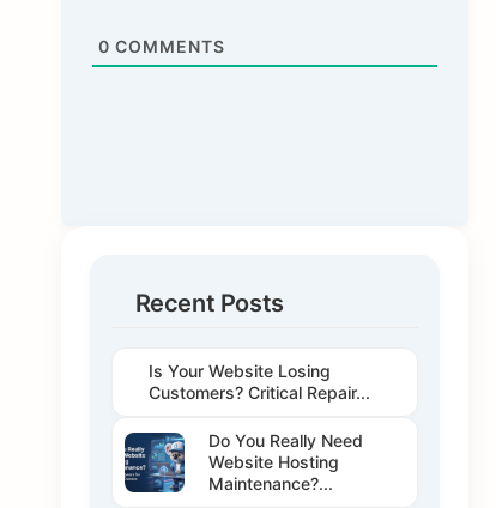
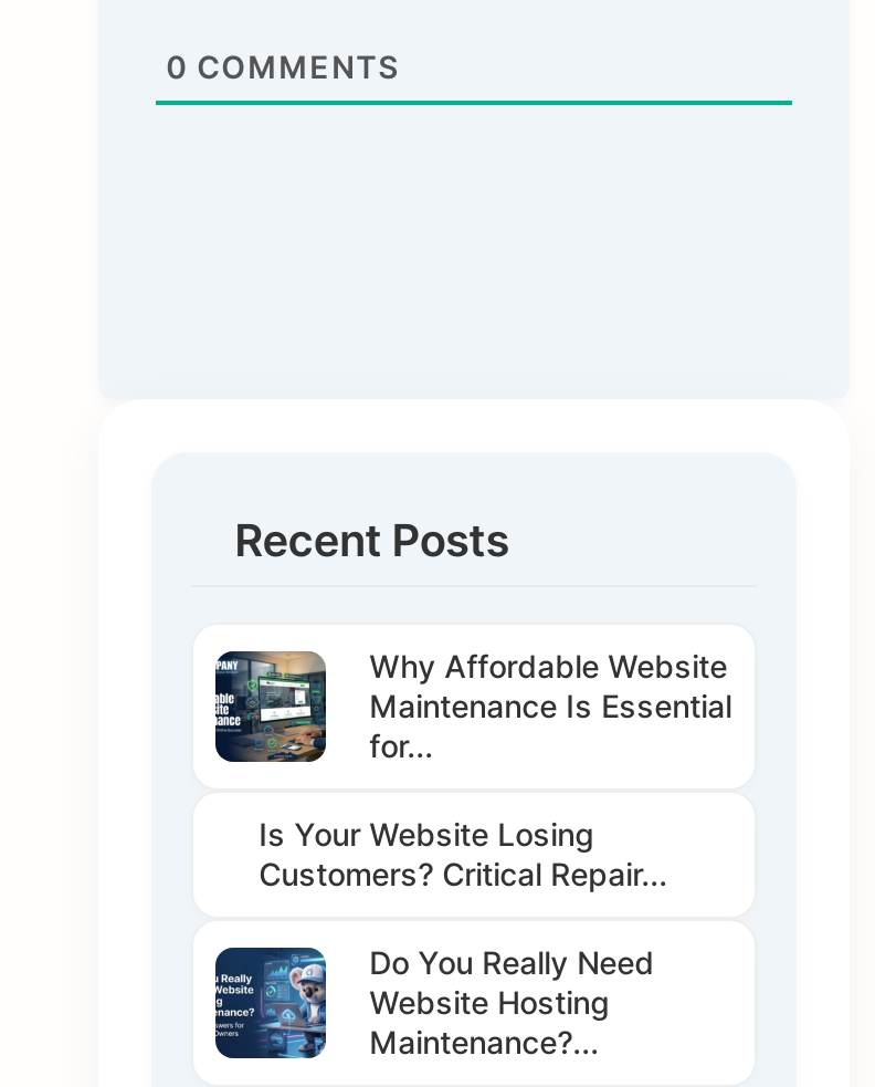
none -> [213,646,732,764] [image] | Why Affordable Website | Maintenance Is Essential | for...

